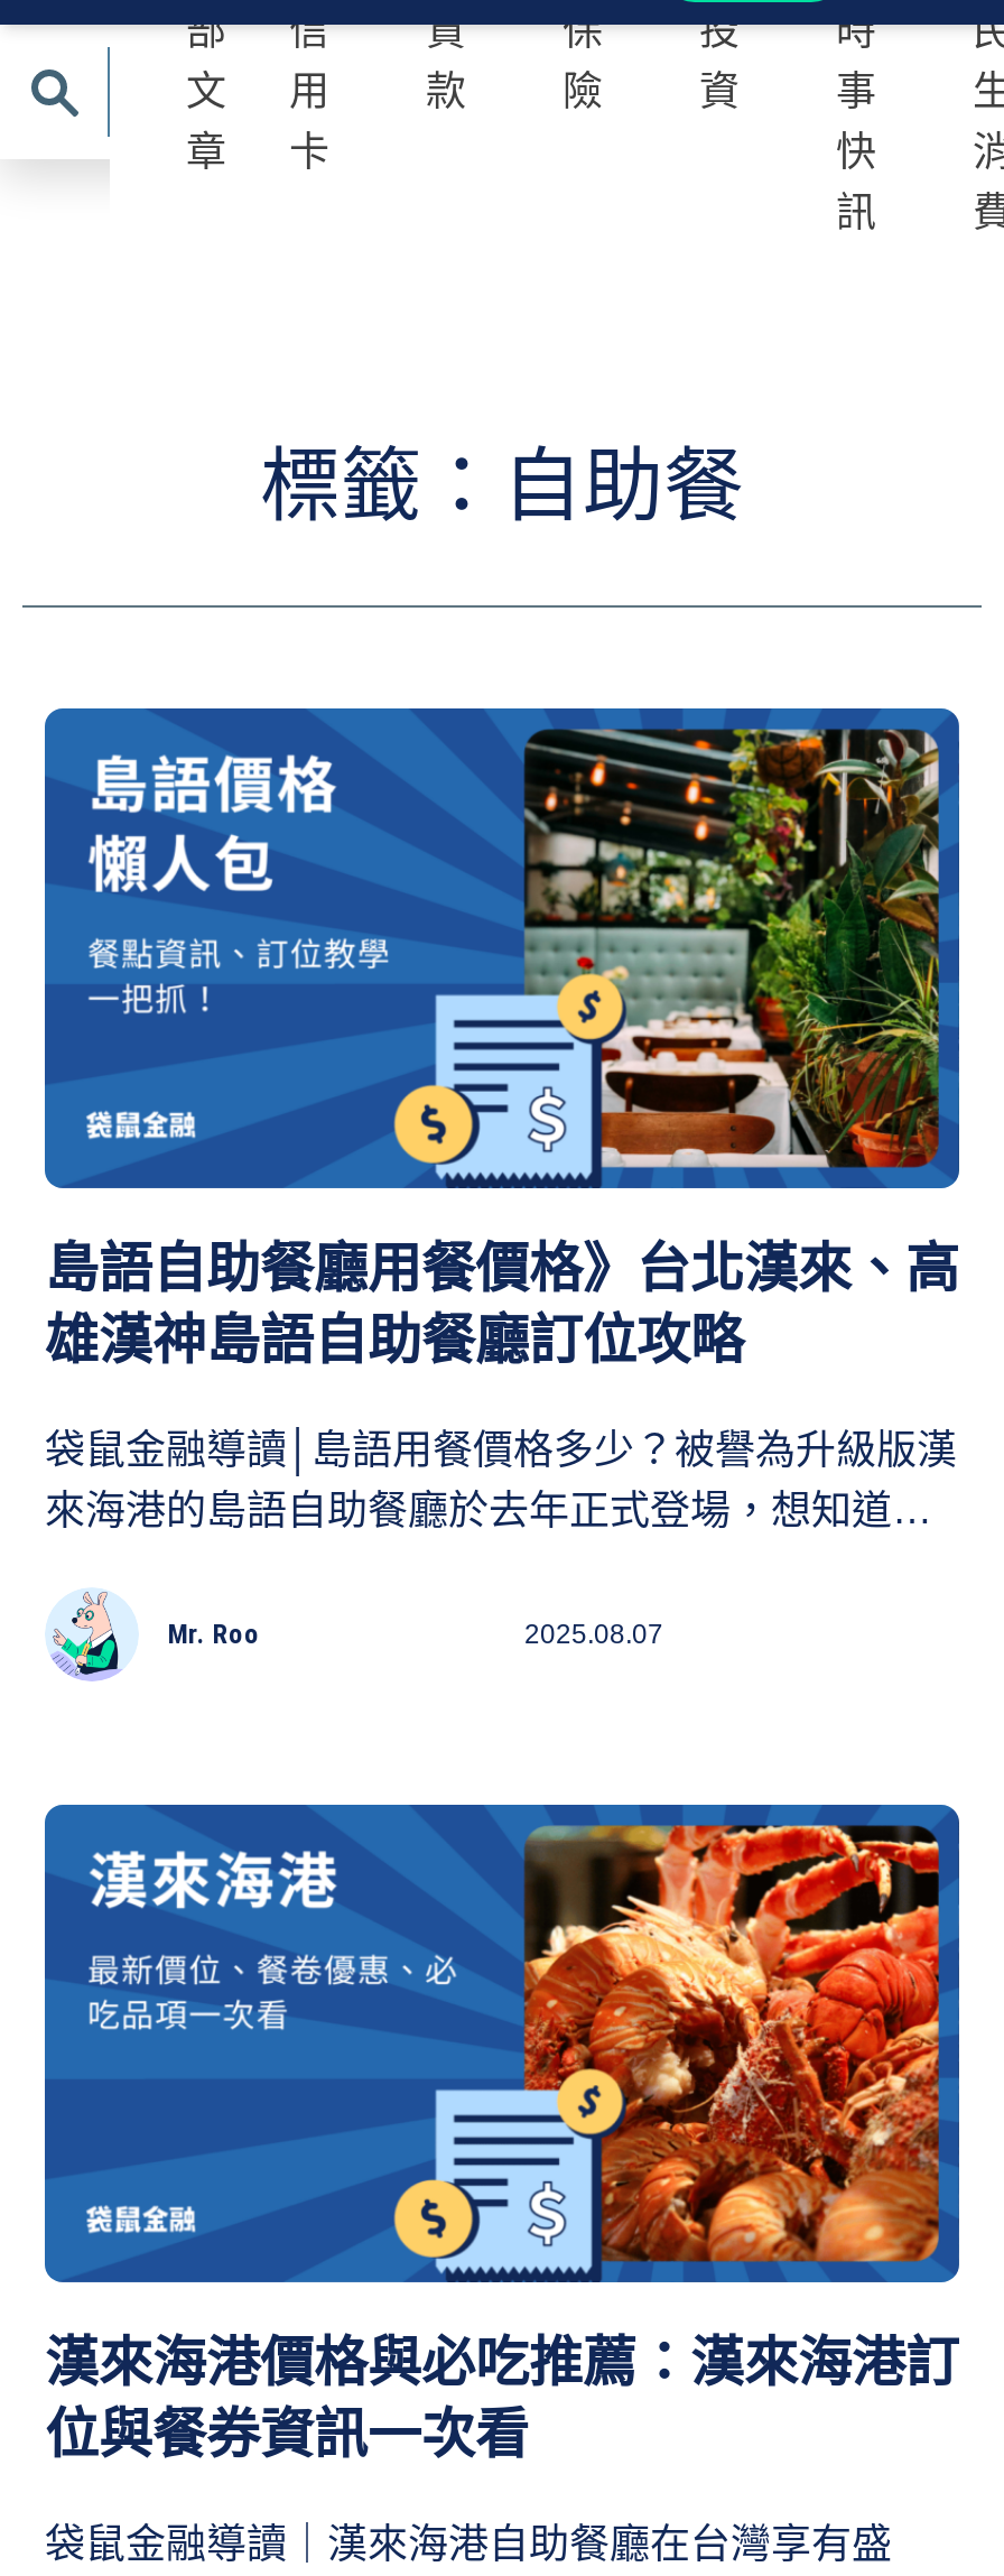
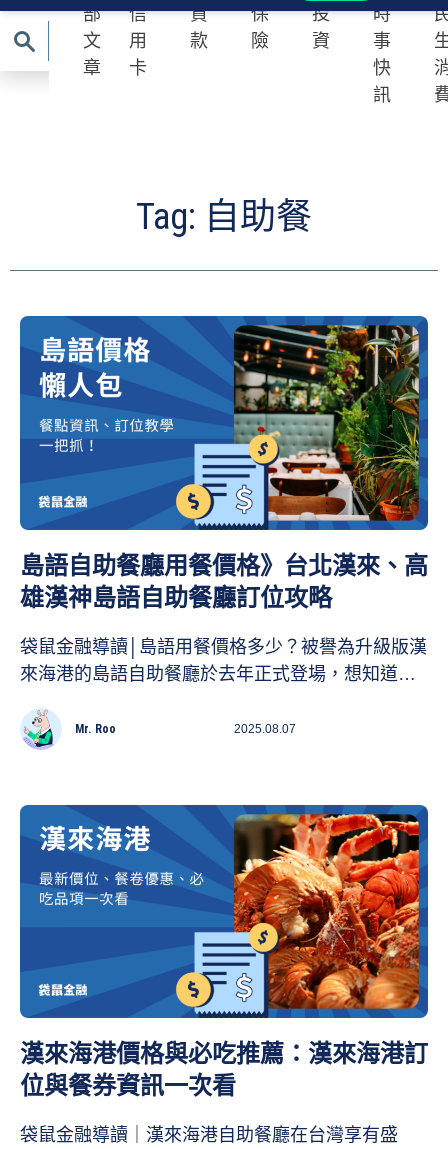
[260,439,744,534] 標籤：自助餐 -> [136,196,312,238] Tag: 自助餐

